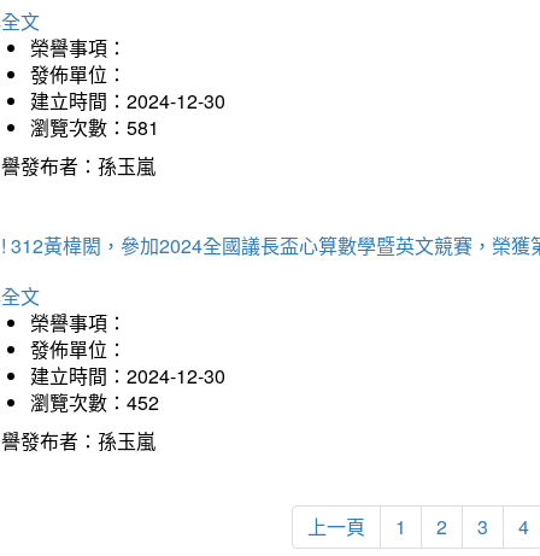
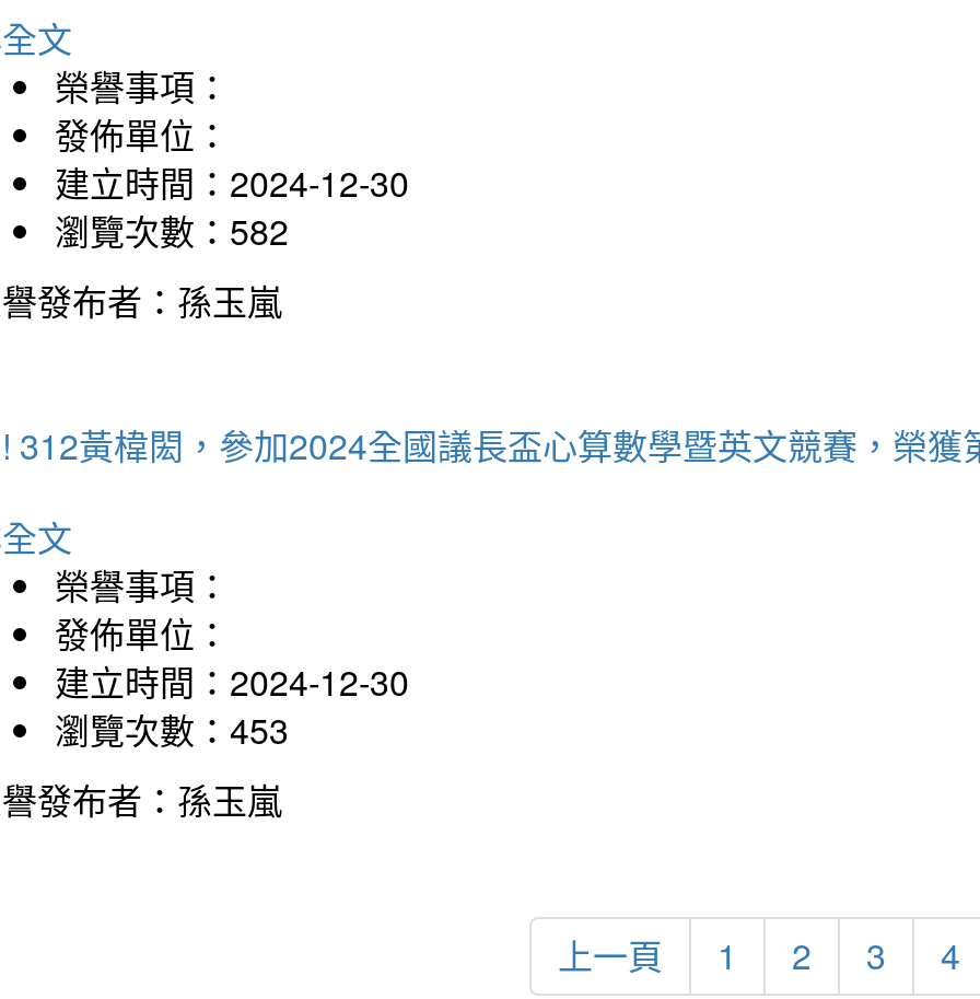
[30,113,159,141] 瀏覽次數：581 -> [55,206,289,256] 瀏覽次數：582
[30,388,159,416] 瀏覽次數：452 -> [55,705,289,755] 瀏覽次數：453

